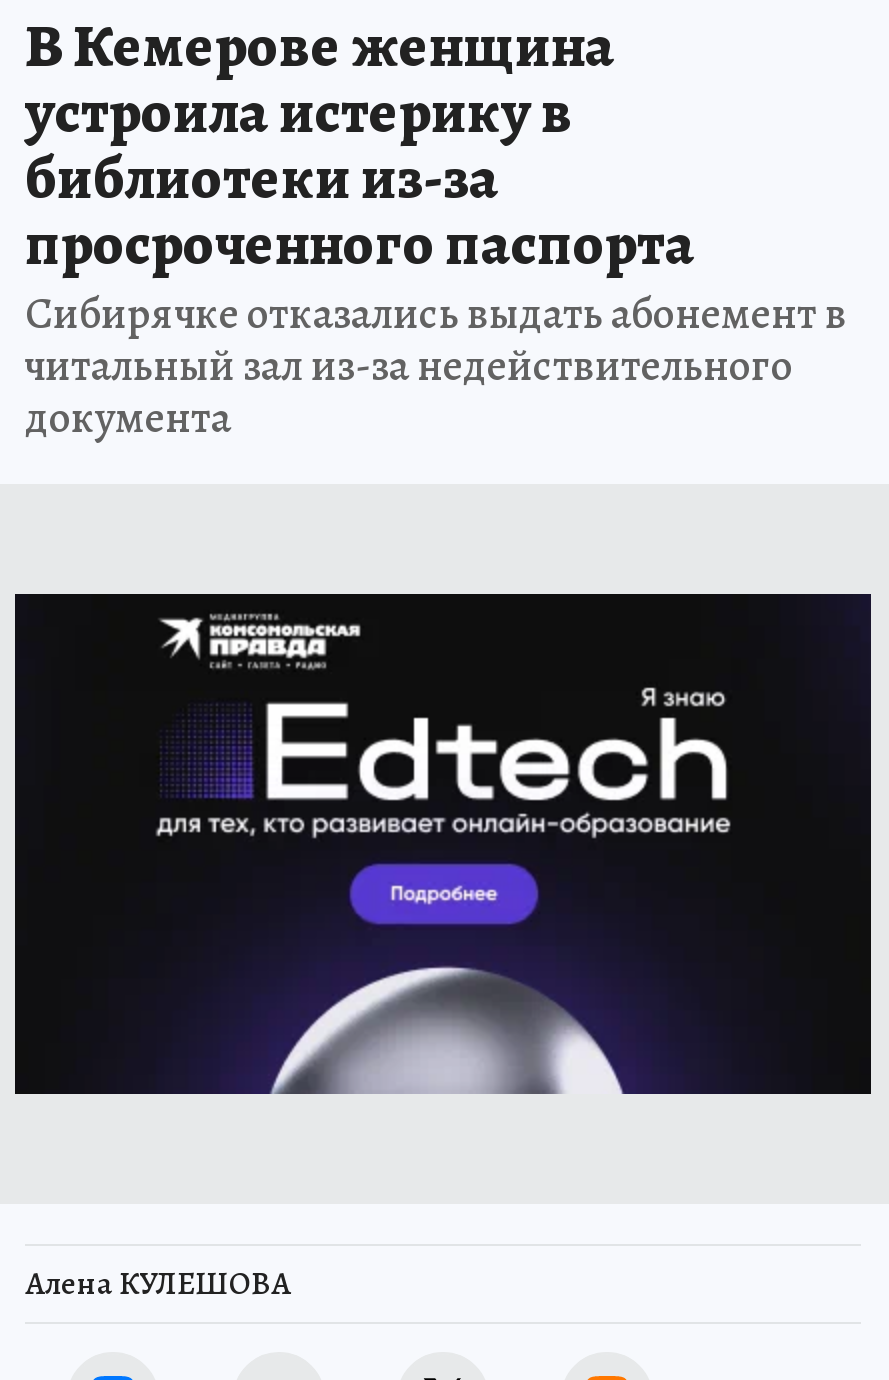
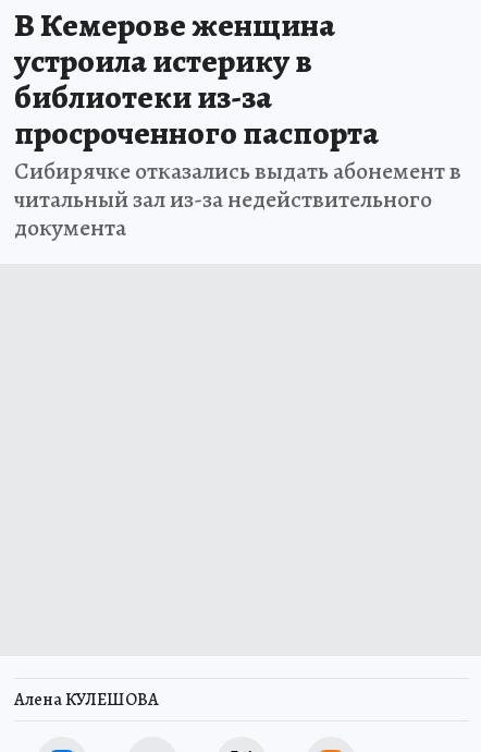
[13,592,873,1096] [image] -> none

